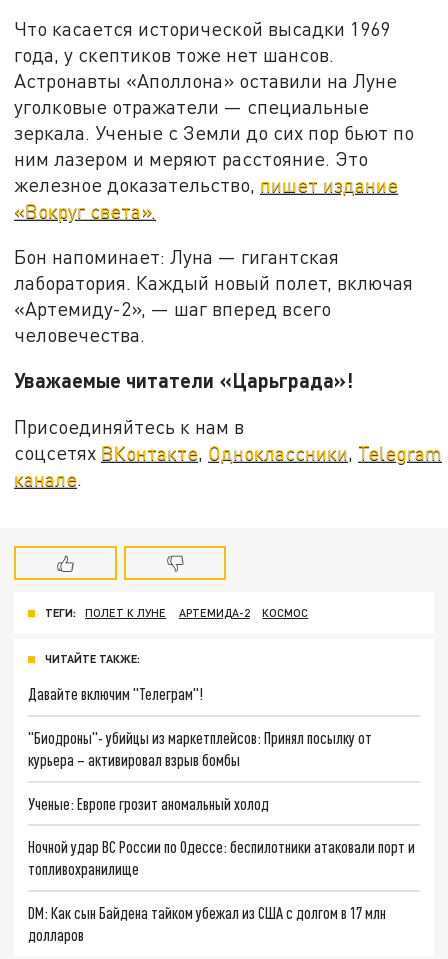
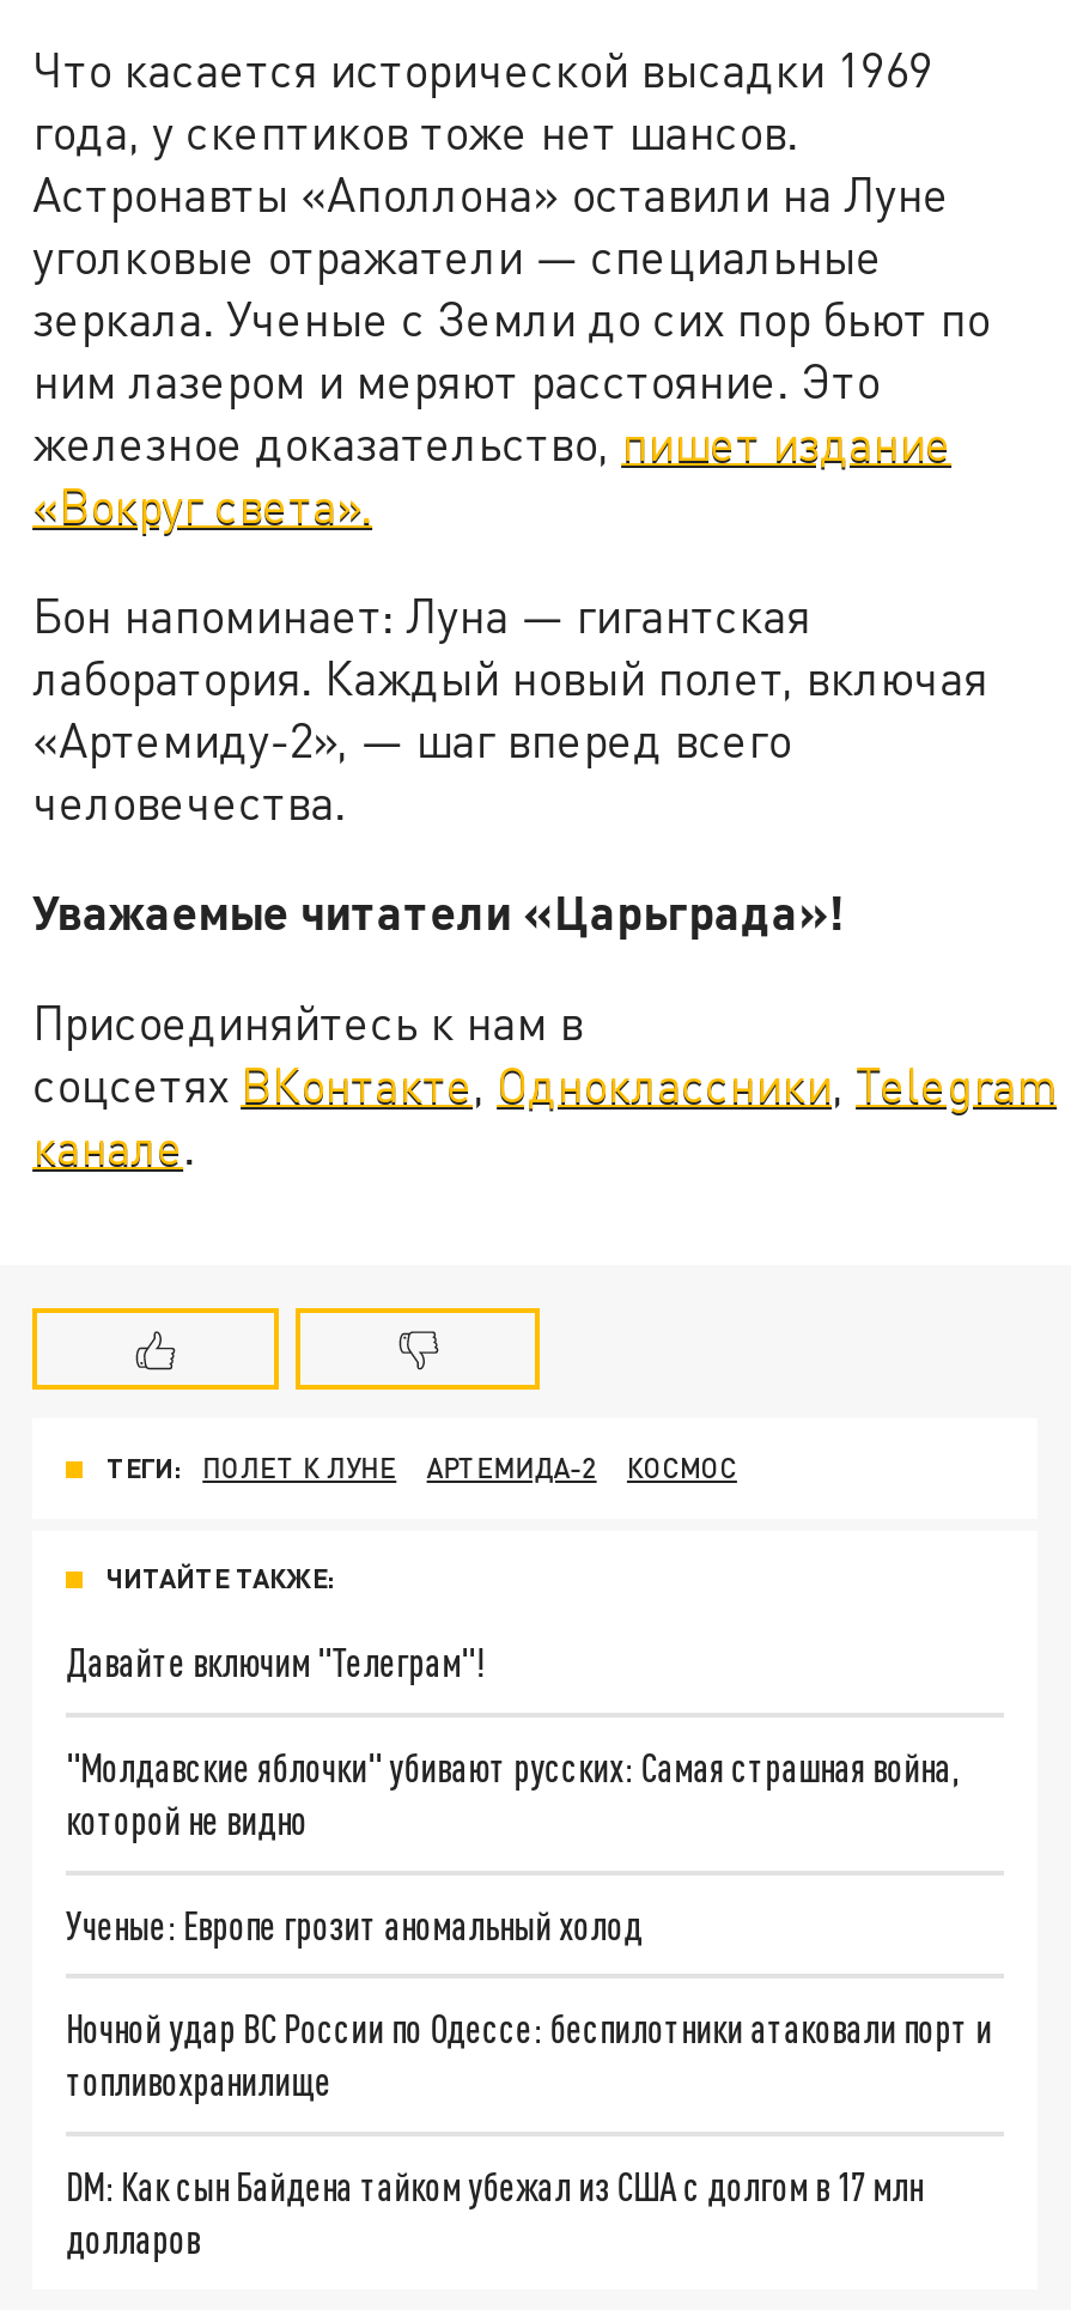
[28,728,372,769] "Биодроны"- убийцы из маркетплейсов: Принял посылку от | курьера – активировал взрыв бомбы -> [66,1744,959,1842] "Молдавские яблочки" убивают русских: Самая страшная война, | которой не видно

